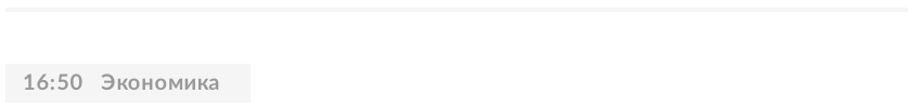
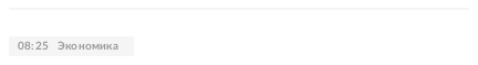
[23,73,220,95] 16:50 Экономика -> [18,41,118,52] 08:25 Экономика

